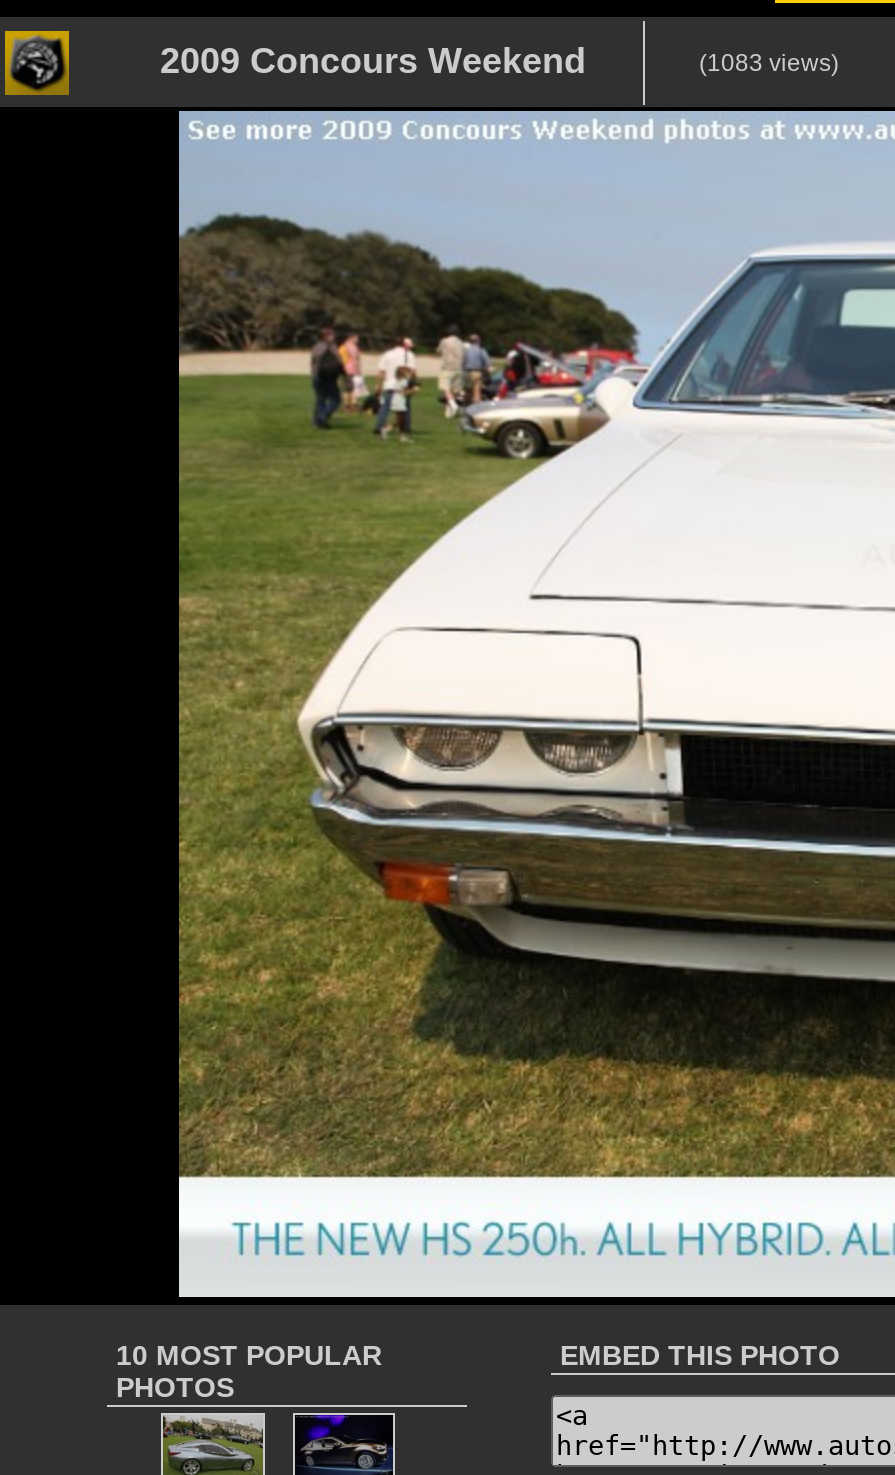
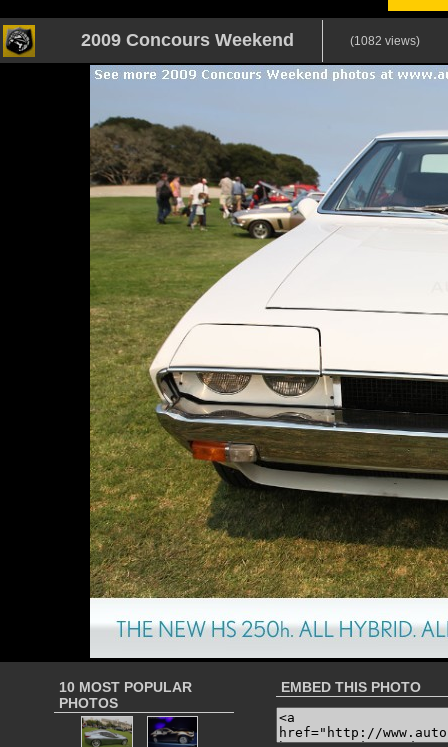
[699,49,839,77] (1083 views) -> [350,34,420,48] (1082 views)

